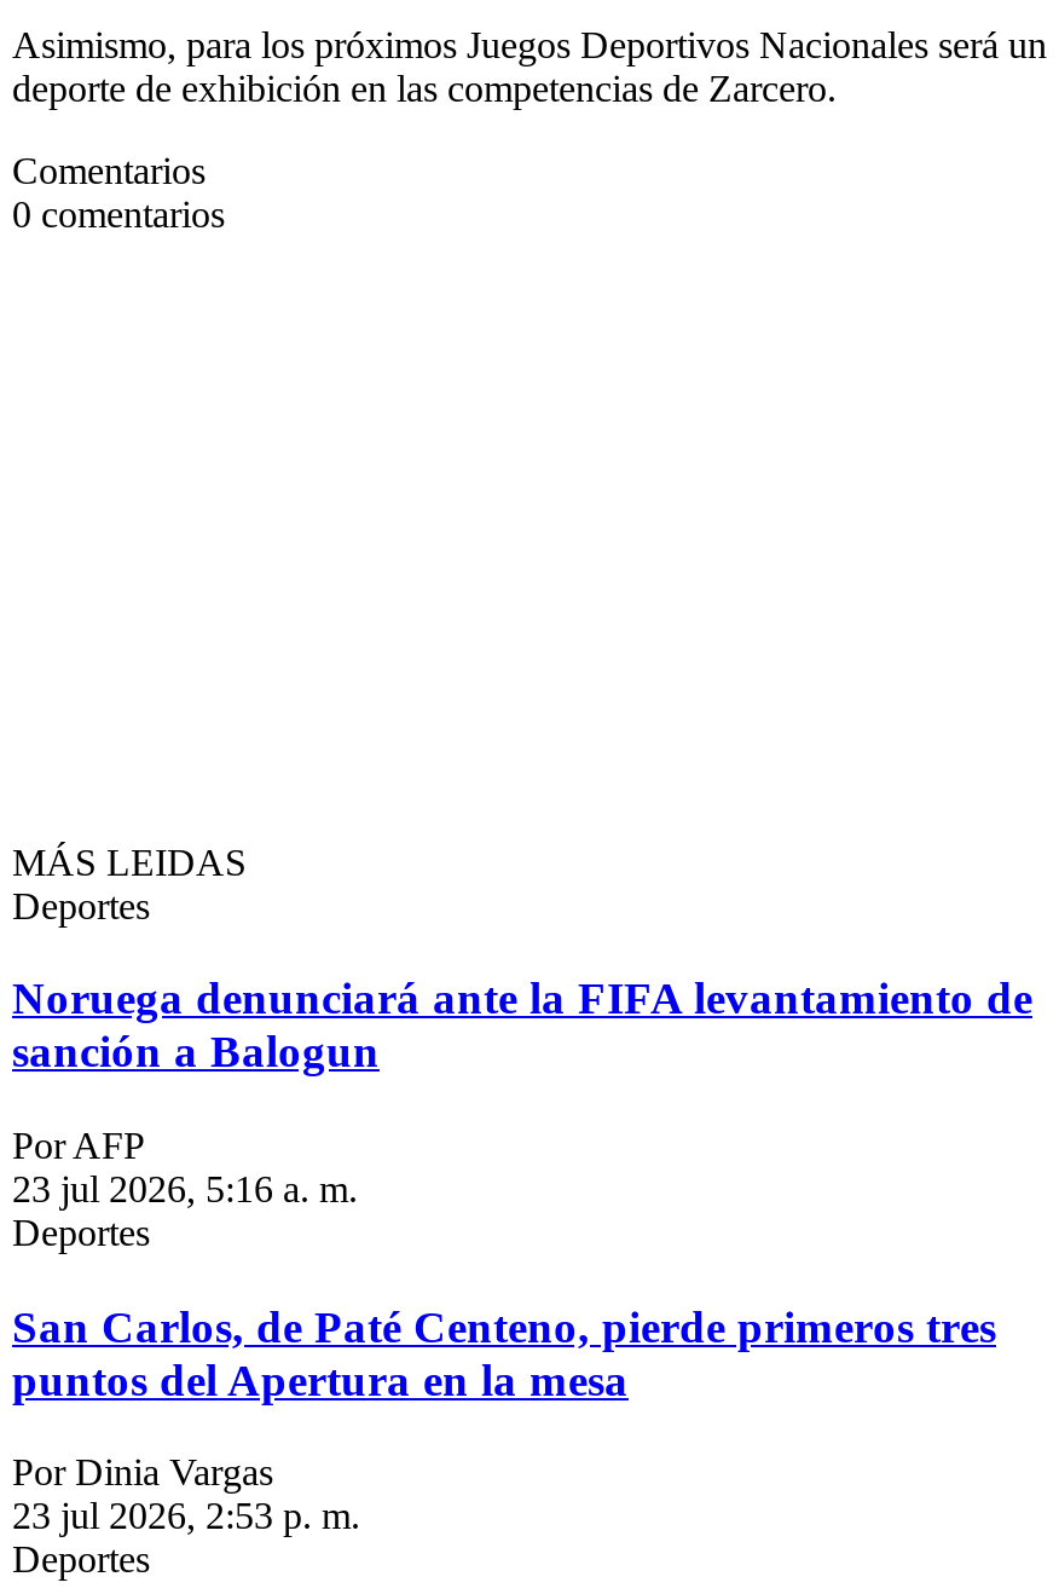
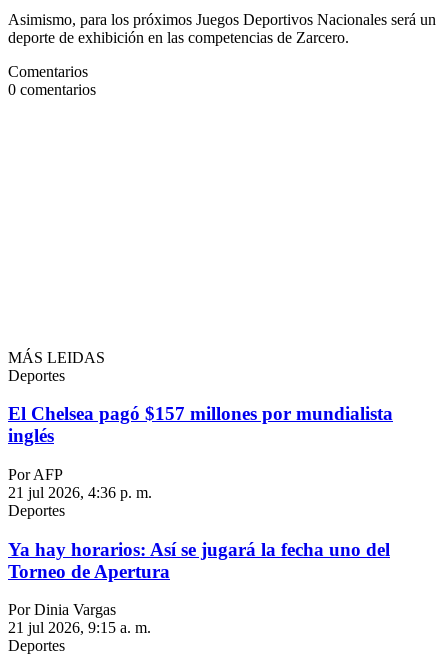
[12,973,1032,1077] Noruega denunciará ante la FIFA levantamiento de | sanción a Balogun -> [8,403,393,446] El Chelsea pagó $157 millones por mundialista | inglés
[12,1168,358,1209] 23 jul 2026, 5:16 a. m. -> [8,484,152,501] 21 jul 2026, 4:36 p. m.
[12,1301,996,1405] San Carlos, de Paté Centeno, pierde primeros tres | puntos del Apertura en la mesa -> [8,539,390,582] Ya hay horarios: Así se jugará la fecha uno del | Torneo de Apertura
[12,1496,360,1537] 23 jul 2026, 2:53 p. m. -> [8,619,151,636] 21 jul 2026, 9:15 a. m.

